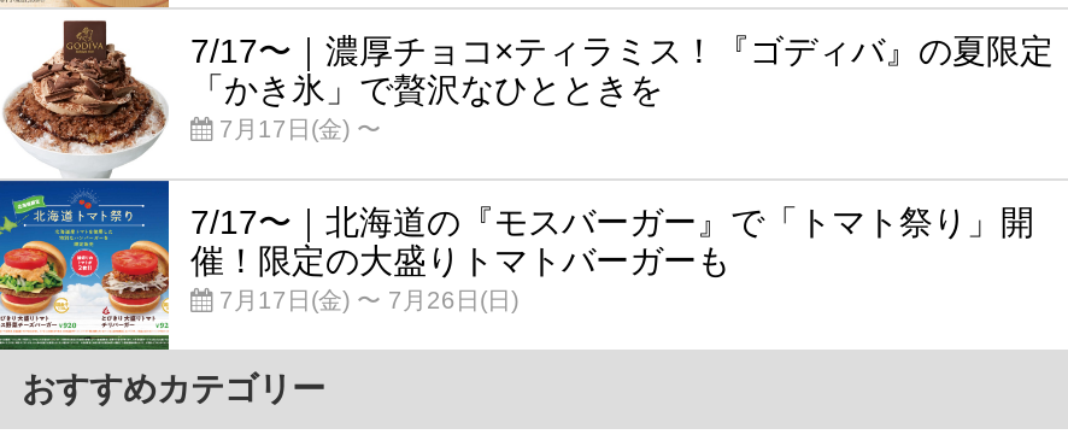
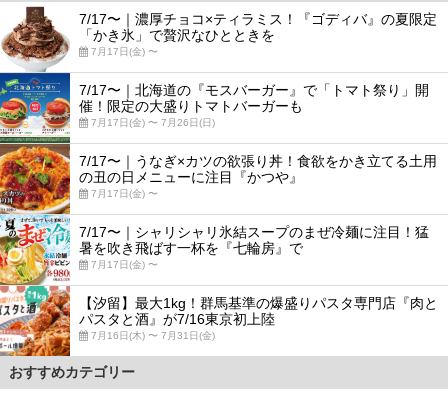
none -> [3,143,438,357] [image] | 7/17〜｜うなぎ×カツの欲張り丼！食欲をかき立てる土用 | の丑の日メニューに注目『かつや』 | 7月17日(金) 〜 | 7/17〜｜シャリシャリ氷結スープのまぜ冷麺に注目！猛 | 暑を吹き飛ばす一杯を『七輪房』で | 7月17日(金) 〜 | 【汐留】最大1kg！群馬基準の爆盛りパスタ専門店『肉と | パスタと酒』が7/16東京初上陸 | 7月16日(木) 〜 7月31日(金)

